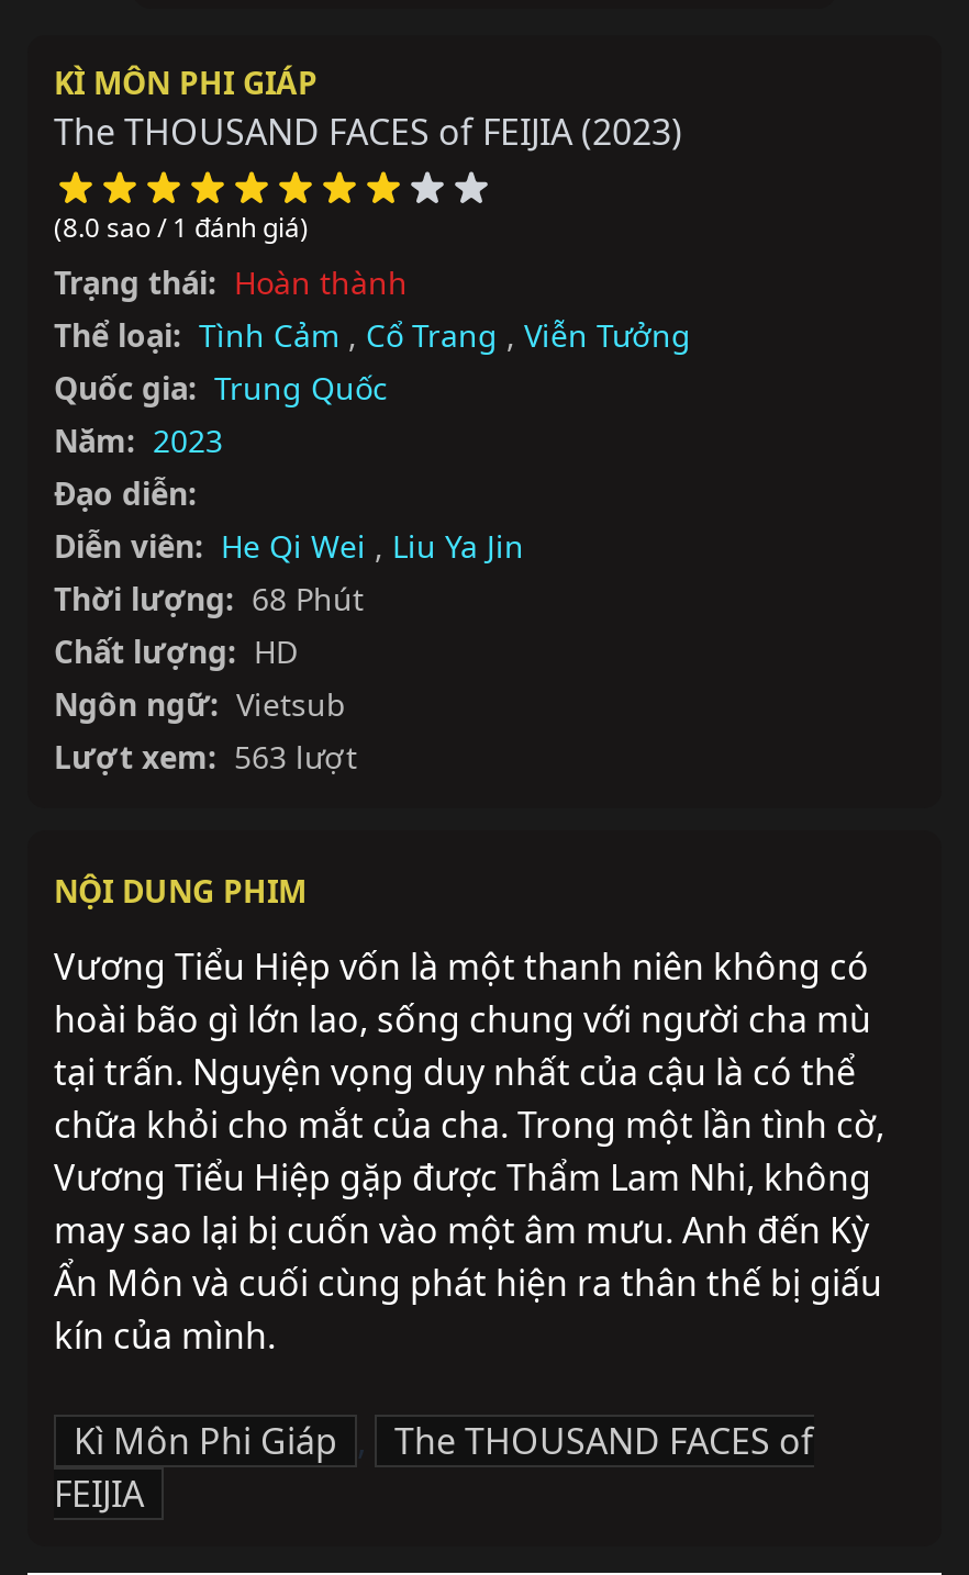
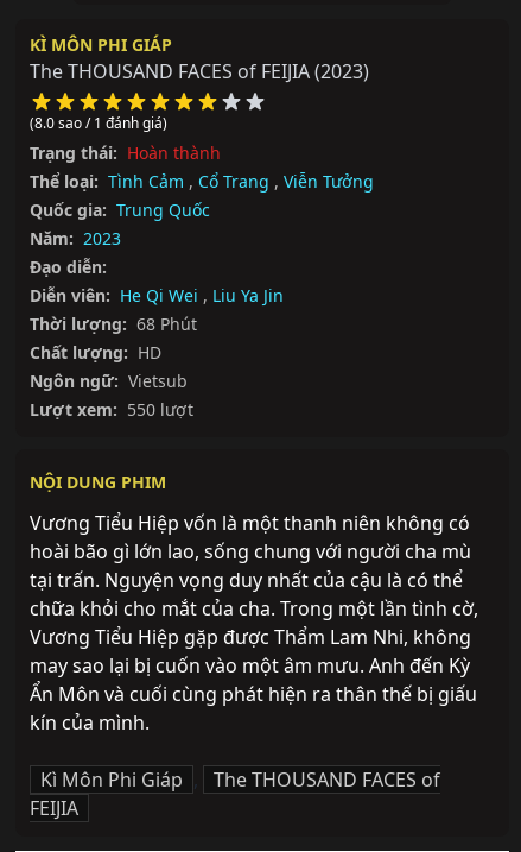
[54,736,357,778] Lượt xem: 563 lượt -> [30,398,193,421] Lượt xem: 550 lượt

